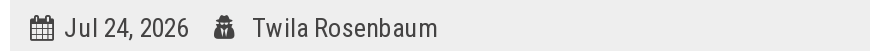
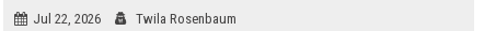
[64,13,436,43] Jul 24, 2026 Twila Rosenbaum -> [33,11,237,27] Jul 22, 2026 Twila Rosenbaum

